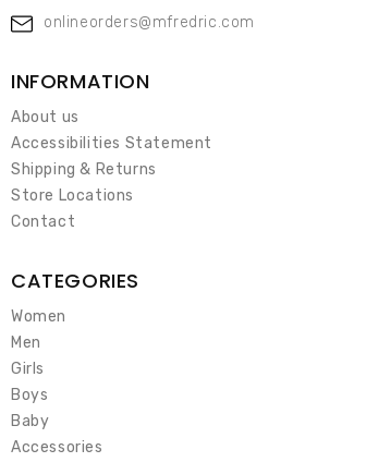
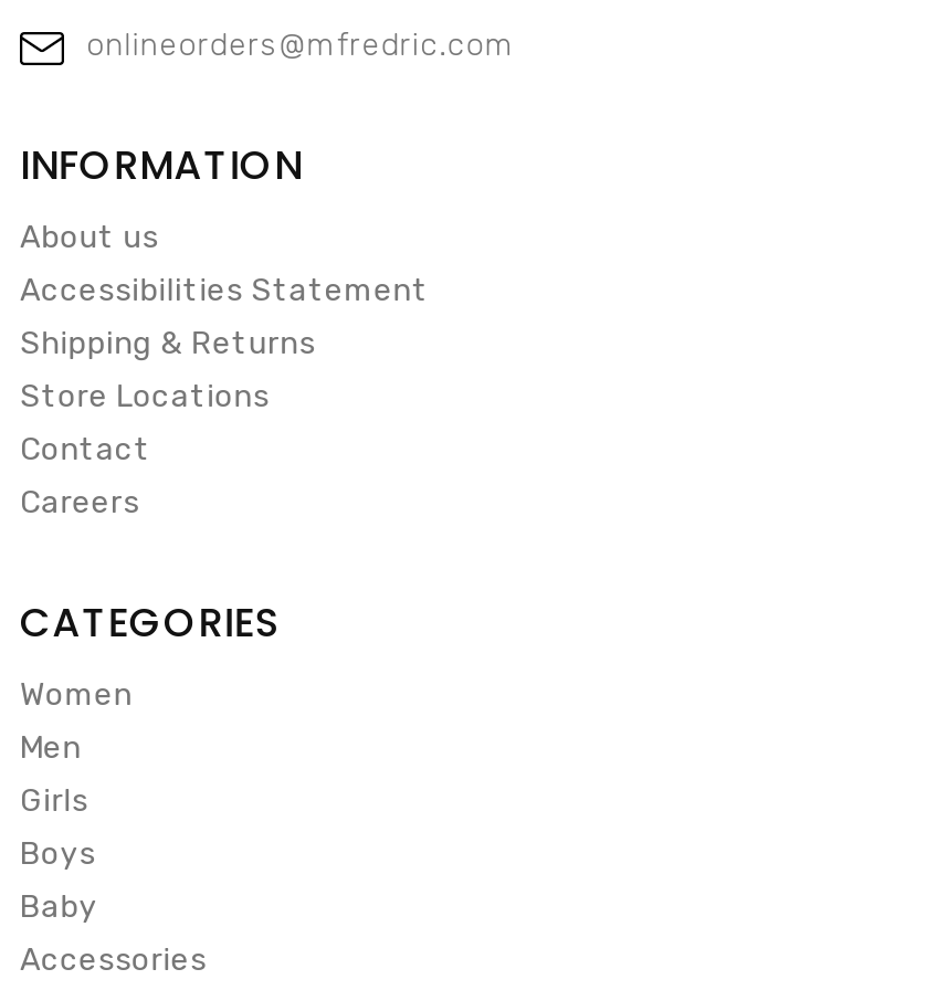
none -> [20,484,140,522] Careers

